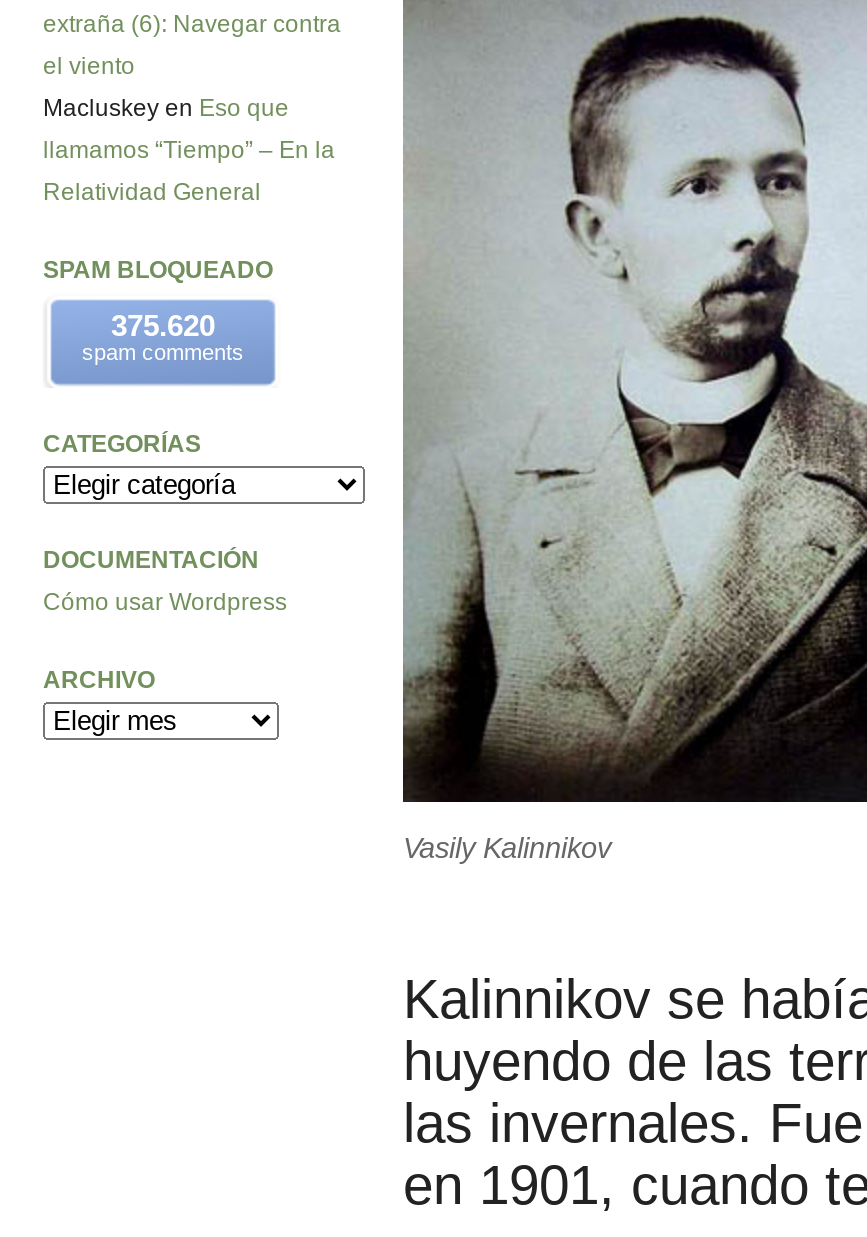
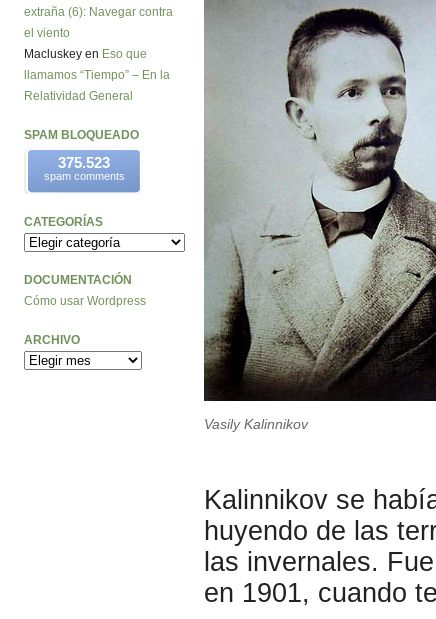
[111,307,215,341] 375.620 -> [58,154,110,171] 375.523

